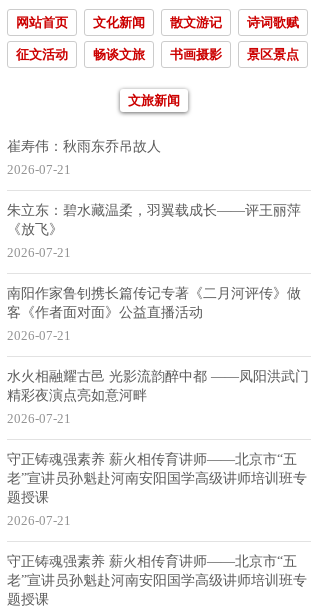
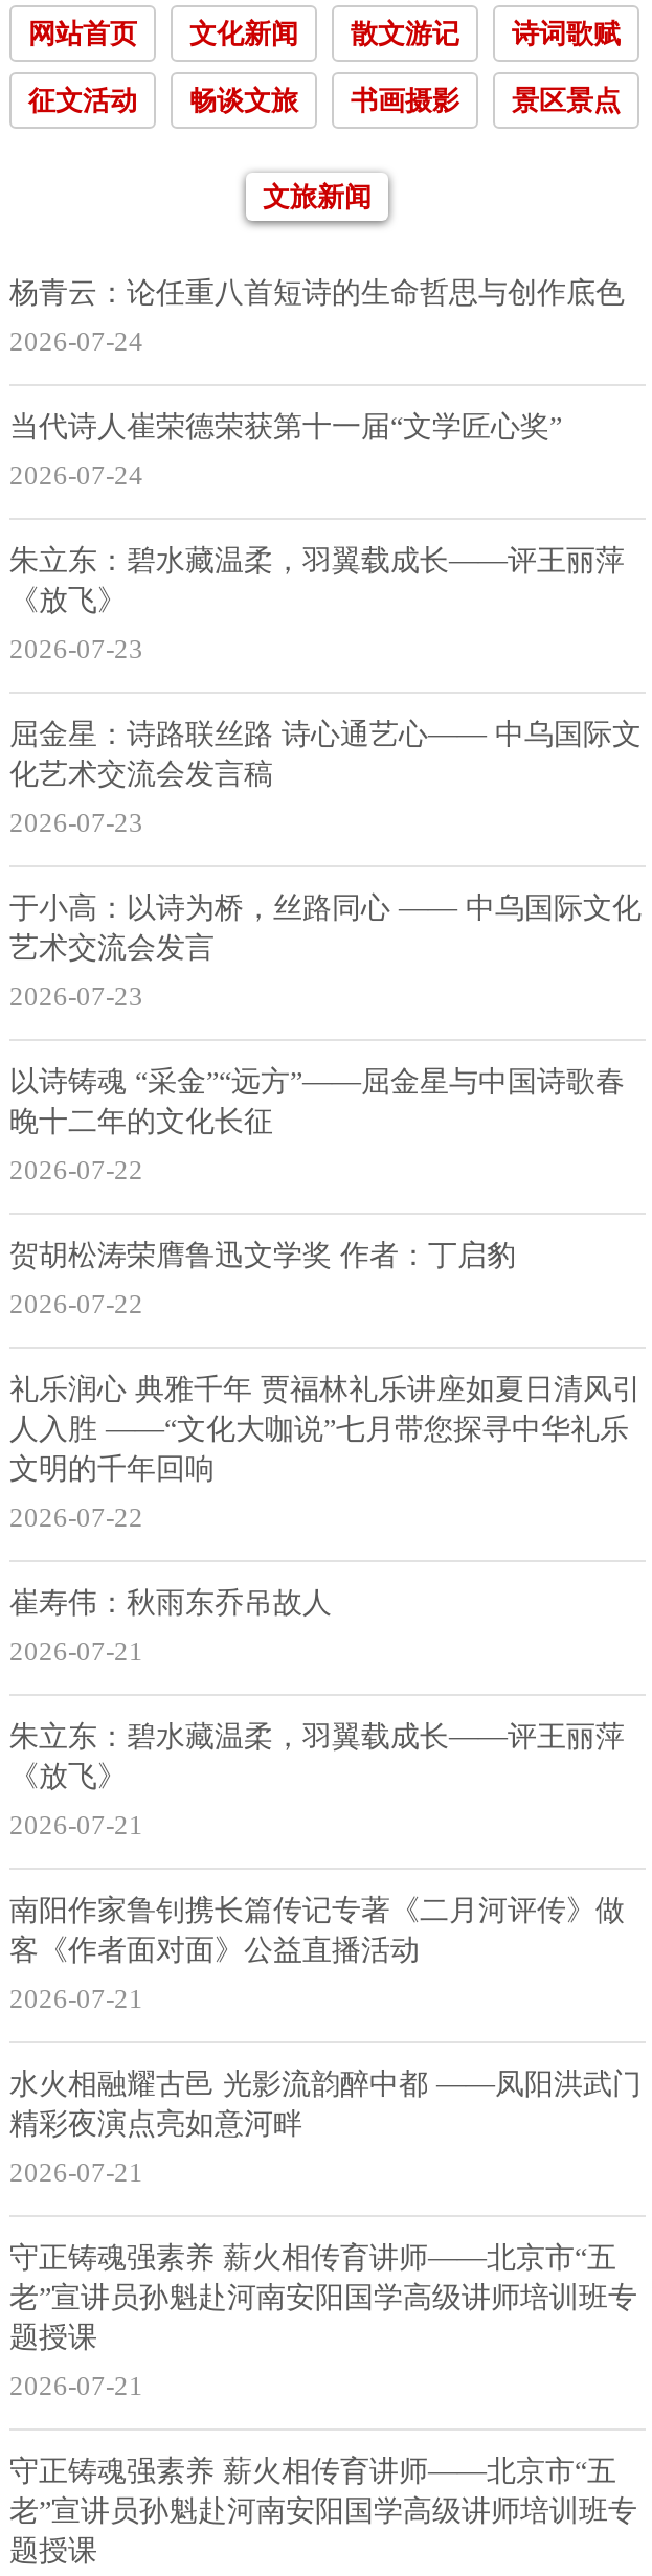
none -> [9,277,642,1533] 杨青云：论任重八首短诗的生命哲思与创作底色 | 2026-07-24 | 当代诗人崔荣德荣获第十一届“文学匠心奖” | 2026-07-24 | 朱立东：碧水藏温柔，羽翼载成长——评王丽萍 | 《放飞》 | 2026-07-23 | 屈金星：诗路联丝路 诗心通艺心—— 中乌国际文 | 化艺术交流会发言稿 | 2026-07-23 | 于小高：以诗为桥，丝路同心 —— 中乌国际文化 | 艺术交流会发言 | 2026-07-23 | 以诗铸魂 “采金”“远方”——屈金星与中国诗歌春 | 晚十二年的文化长征 | 2026-07-22 | 贺胡松涛荣膺鲁迅文学奖 作者：丁启豹 | 2026-07-22 | 礼乐润心 典雅千年 贾福林礼乐讲座如夏日清风引 | 人入胜 ——“文化大咖说”七月带您探寻中华礼乐 | 文明的千年回响 | 2026-07-22

